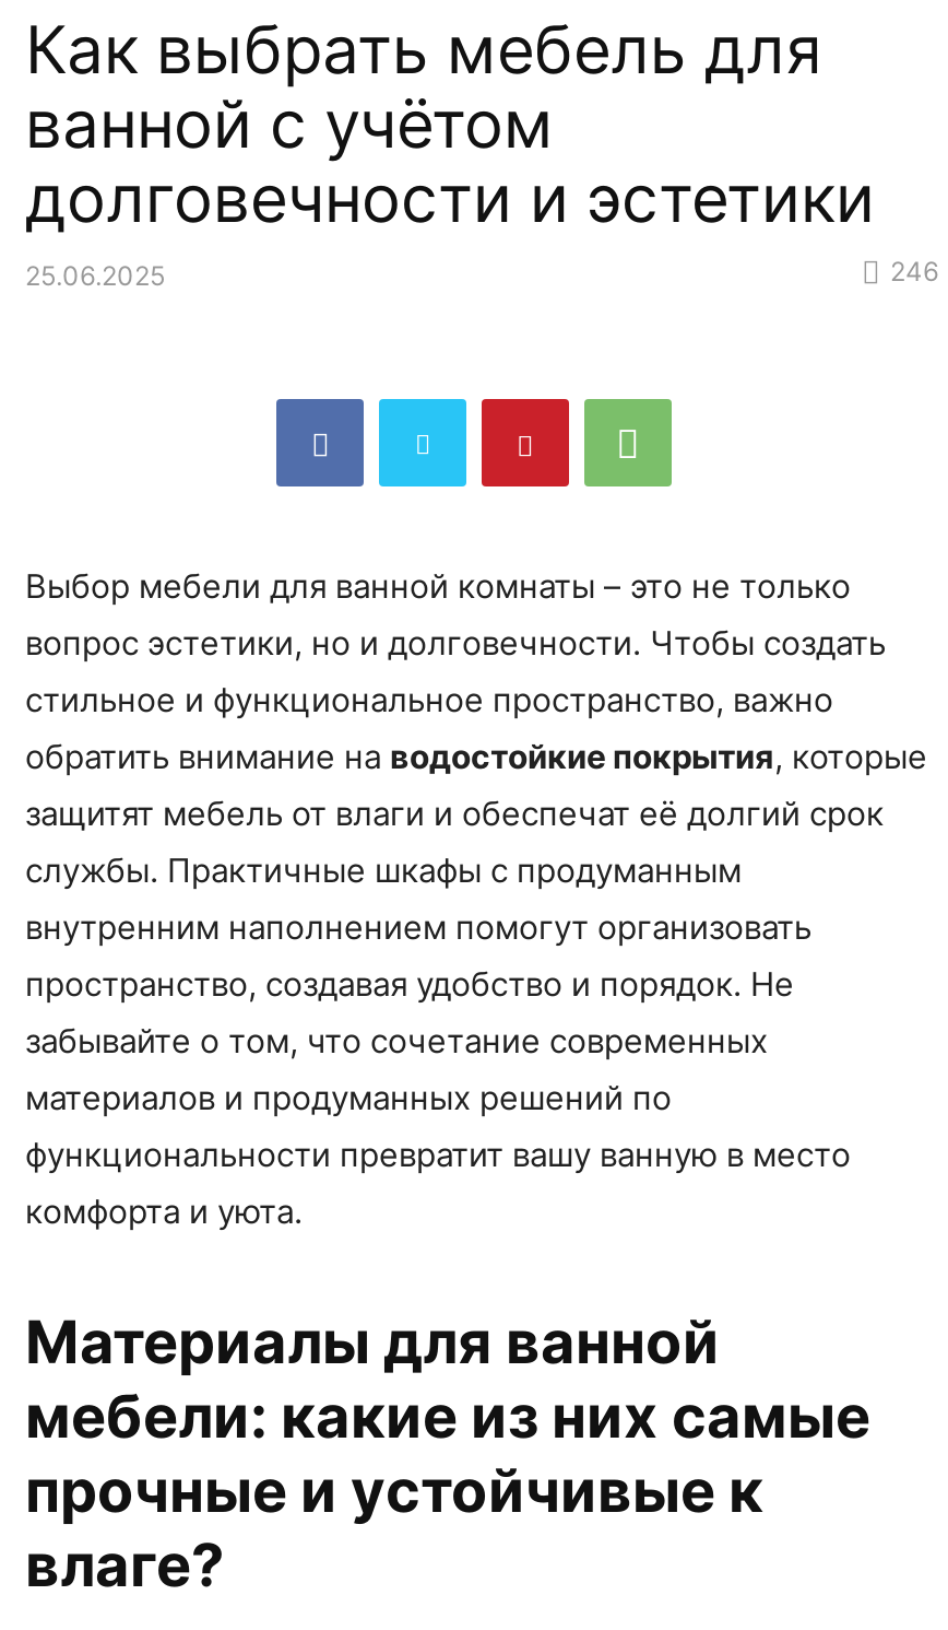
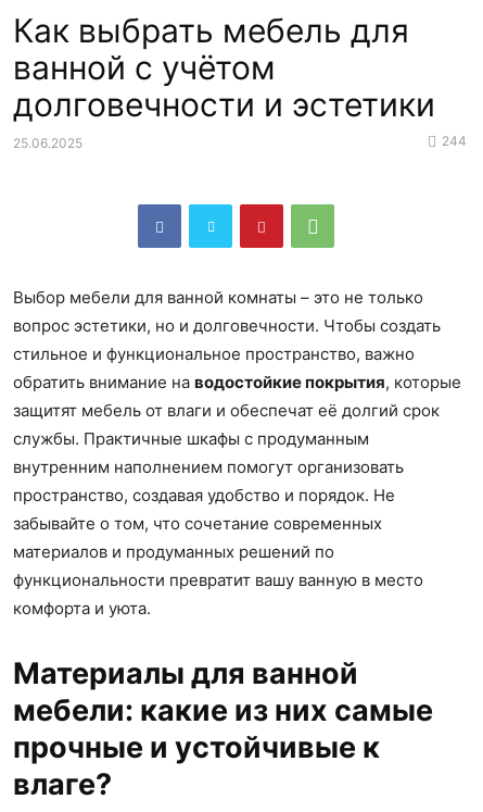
[890,255,938,288] 246 -> [442,133,467,149] 244

